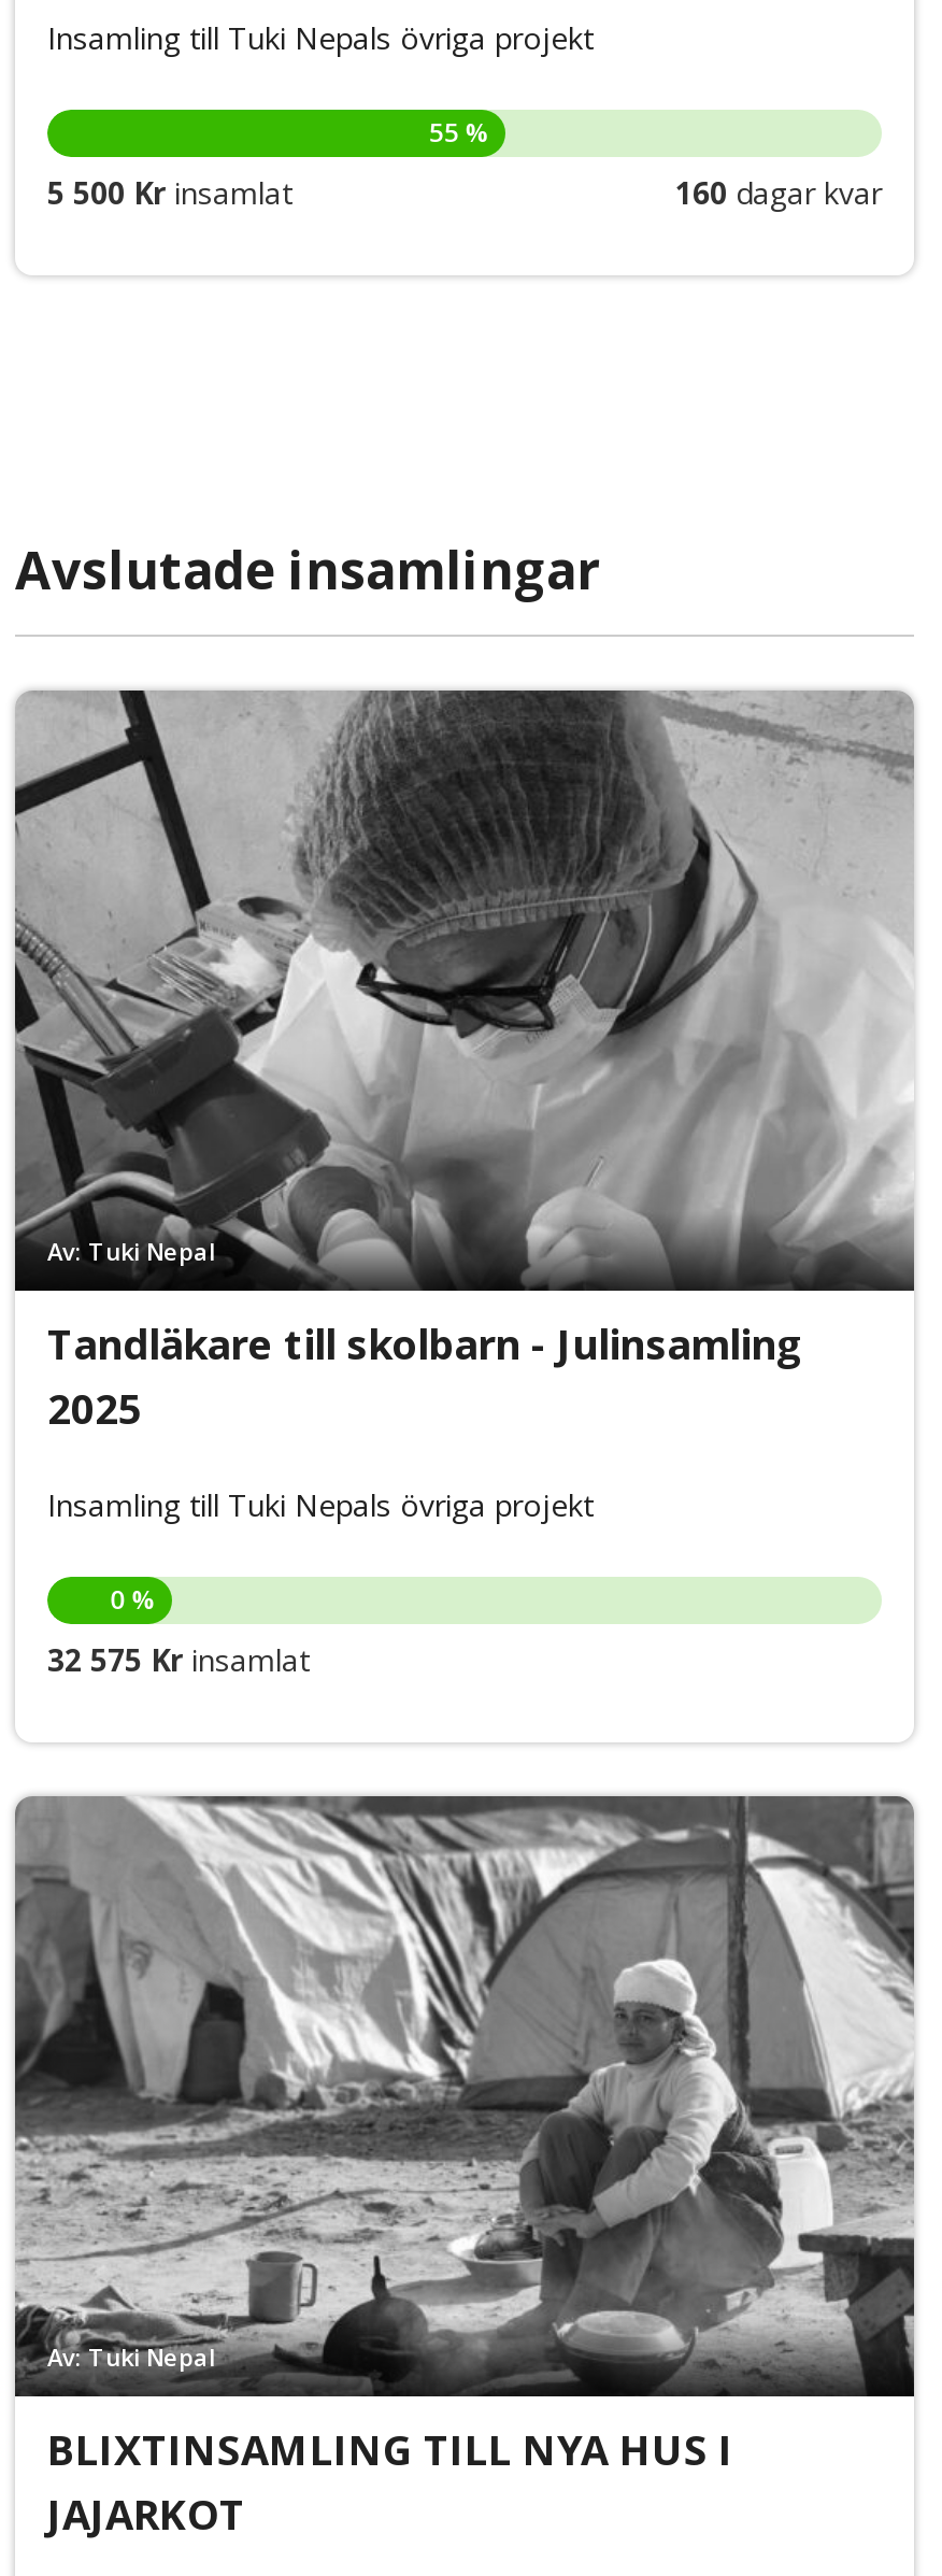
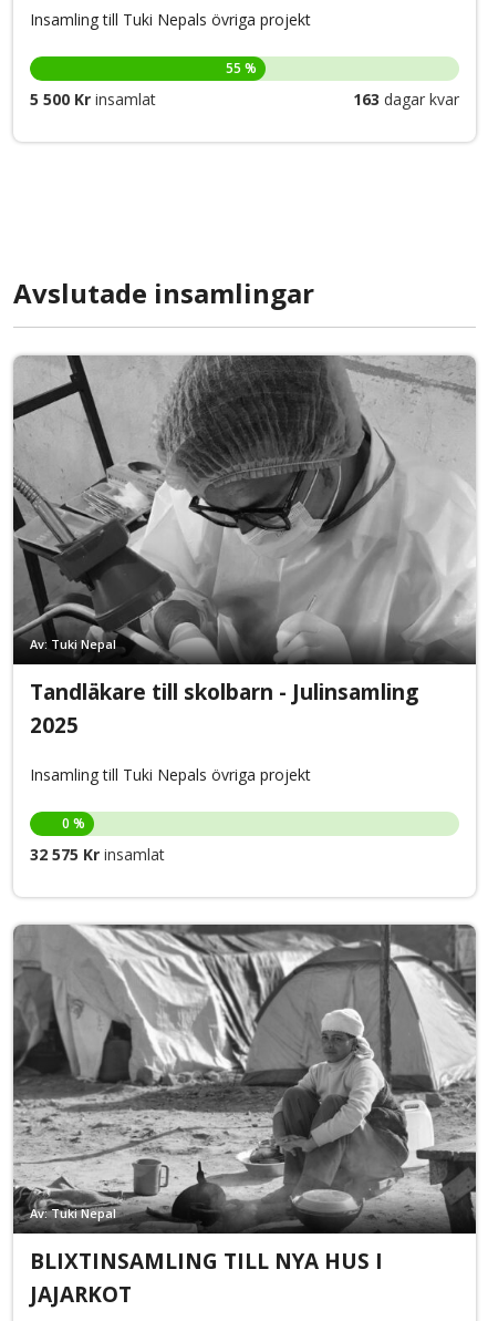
[675,173,882,214] 160 dagar kvar -> [353,89,459,110] 163 dagar kvar

